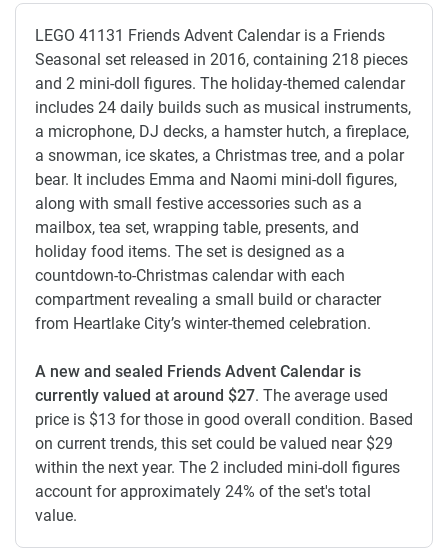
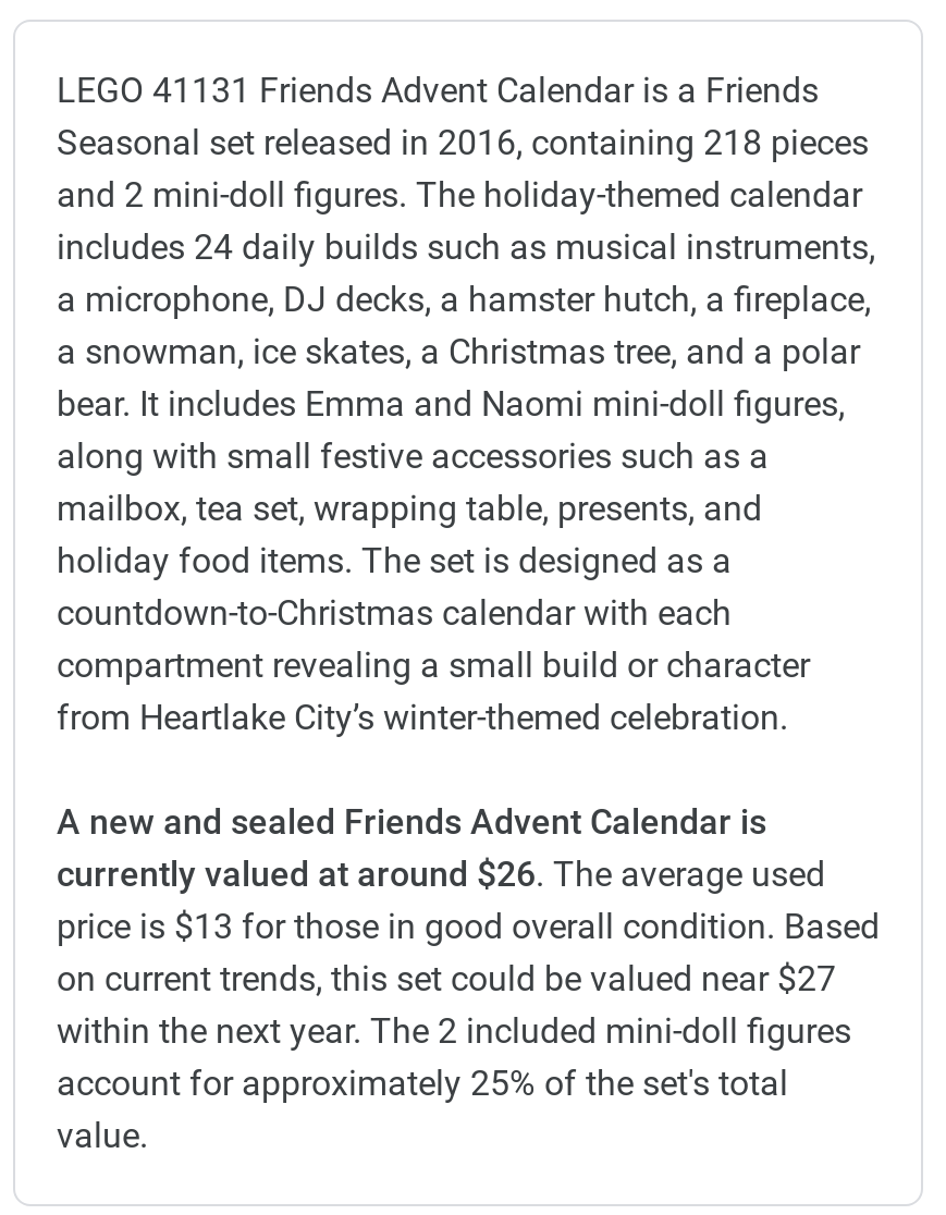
[35,386,388,405] currently valued at around $27. The average used -> [57,854,825,895] currently valued at around $26. The average used
[35,434,393,453] on current trends, this set could be valued near $29 -> [57,958,836,1000] on current trends, this set could be valued near $27
[35,482,371,501] account for approximately 24% of the set's total -> [57,1063,788,1104] account for approximately 25% of the set's total

